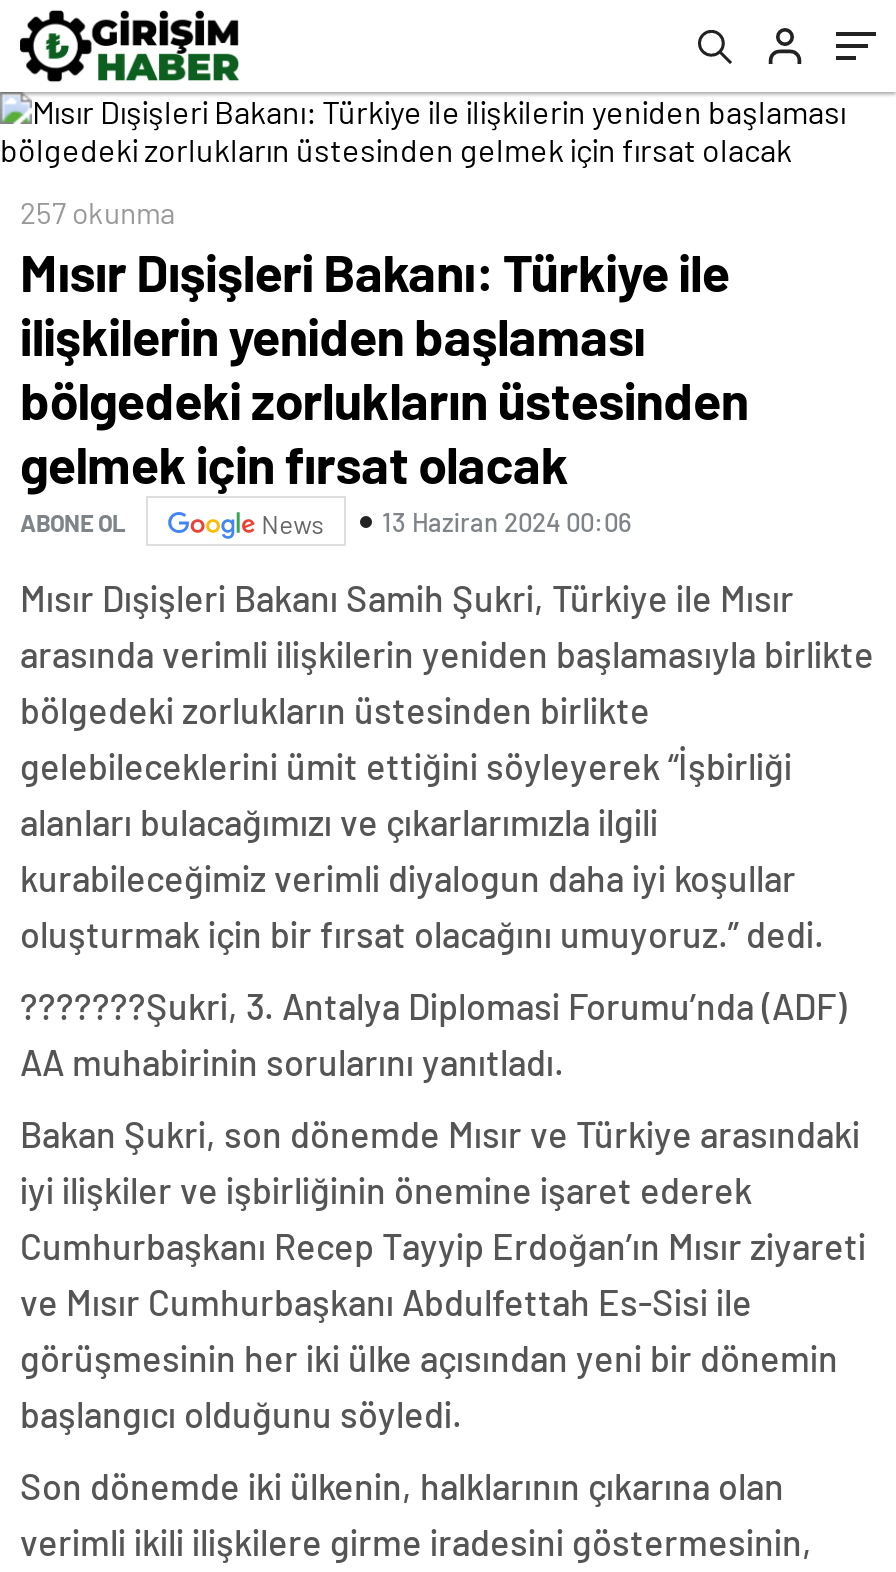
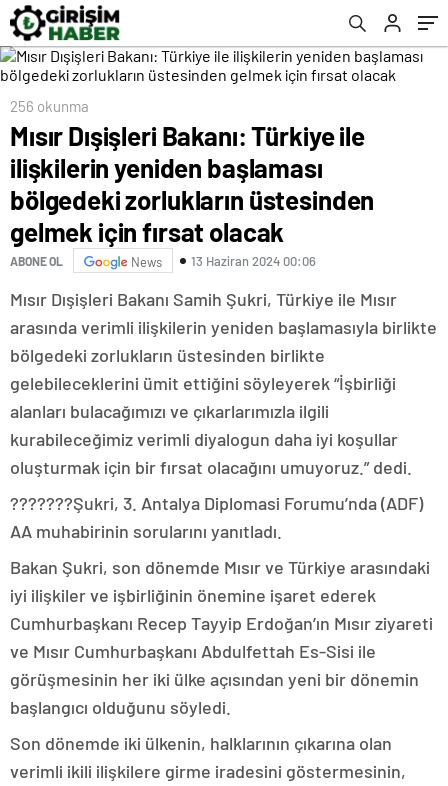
[20,194,176,230] 257 okunma -> [10,97,89,115] 256 okunma

